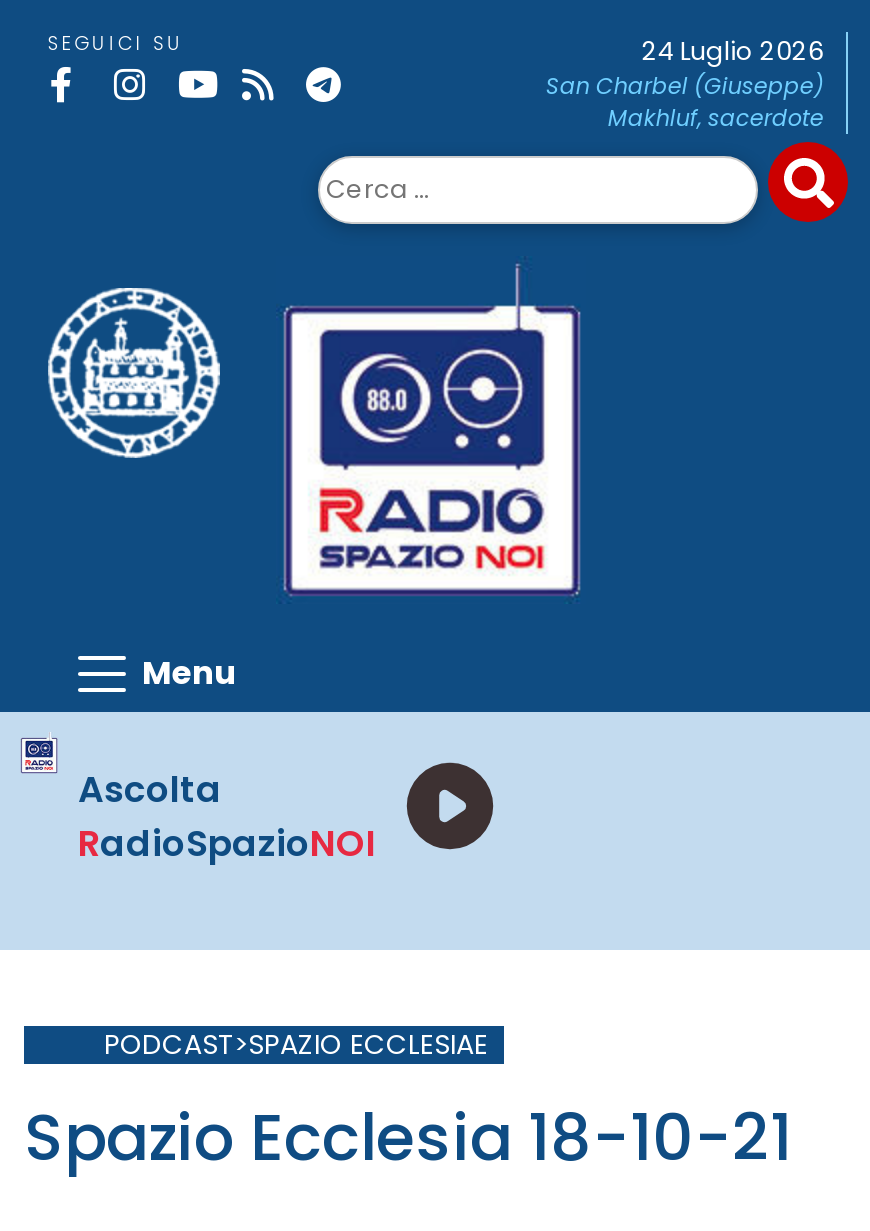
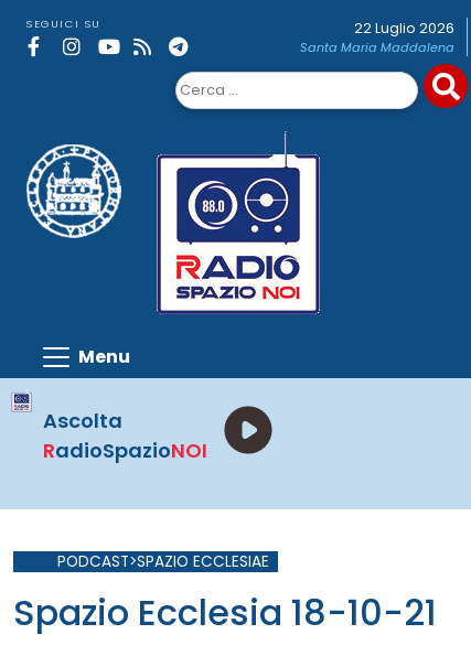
[546,34,824,134] 24 Luglio 2026 | San Charbel (Giuseppe) | Makhluf, sacerdote -> [300,19,454,56] 22 Luglio 2026 | Santa Maria Maddalena

